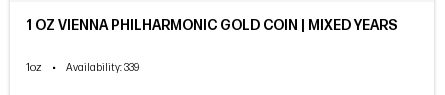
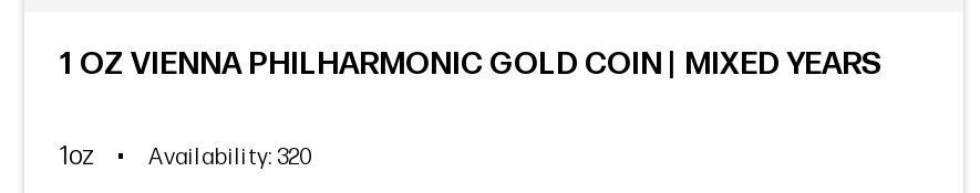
[66,62,139,74] Availability: 339 -> [148,146,310,172] Availability: 320

